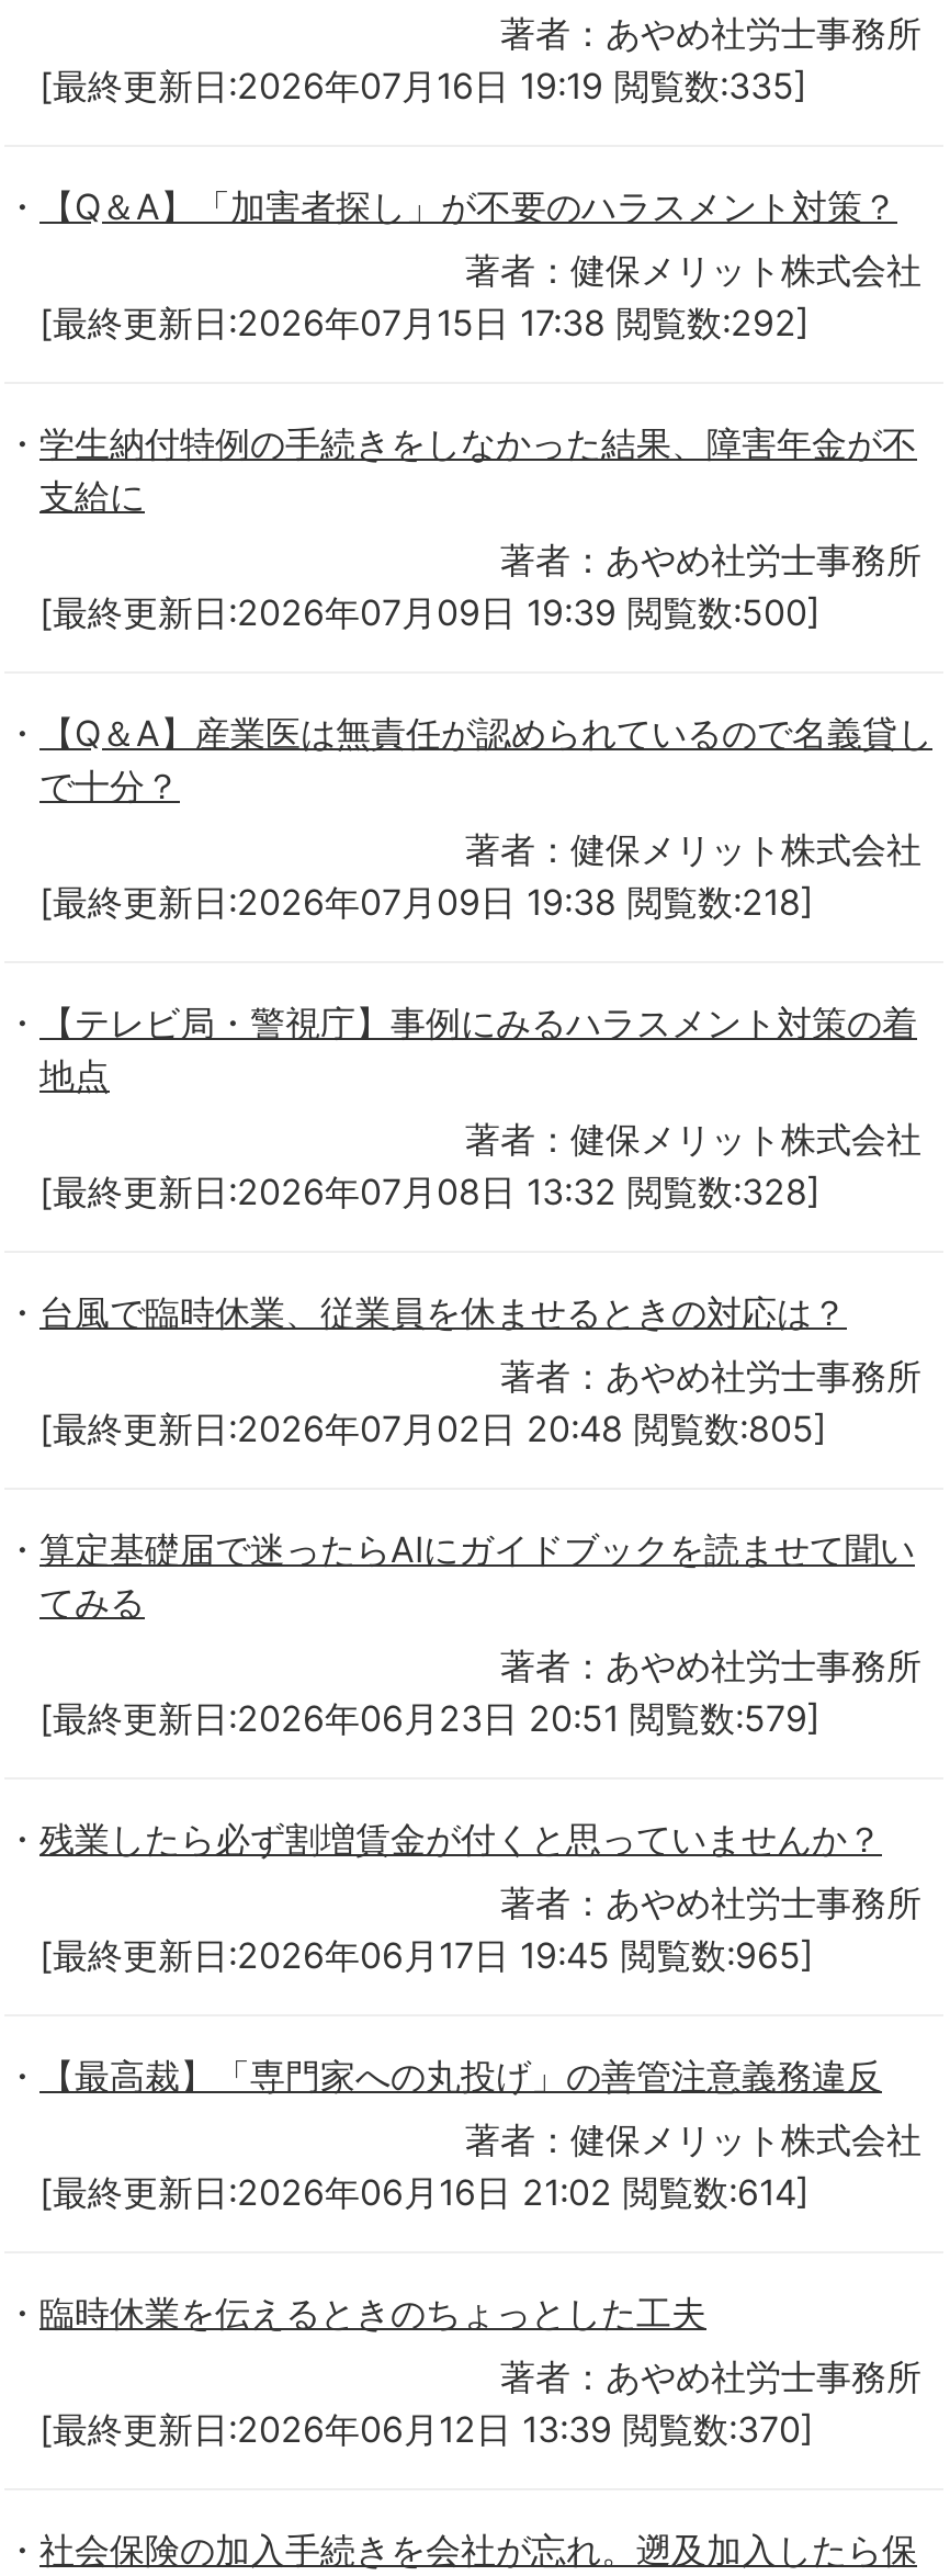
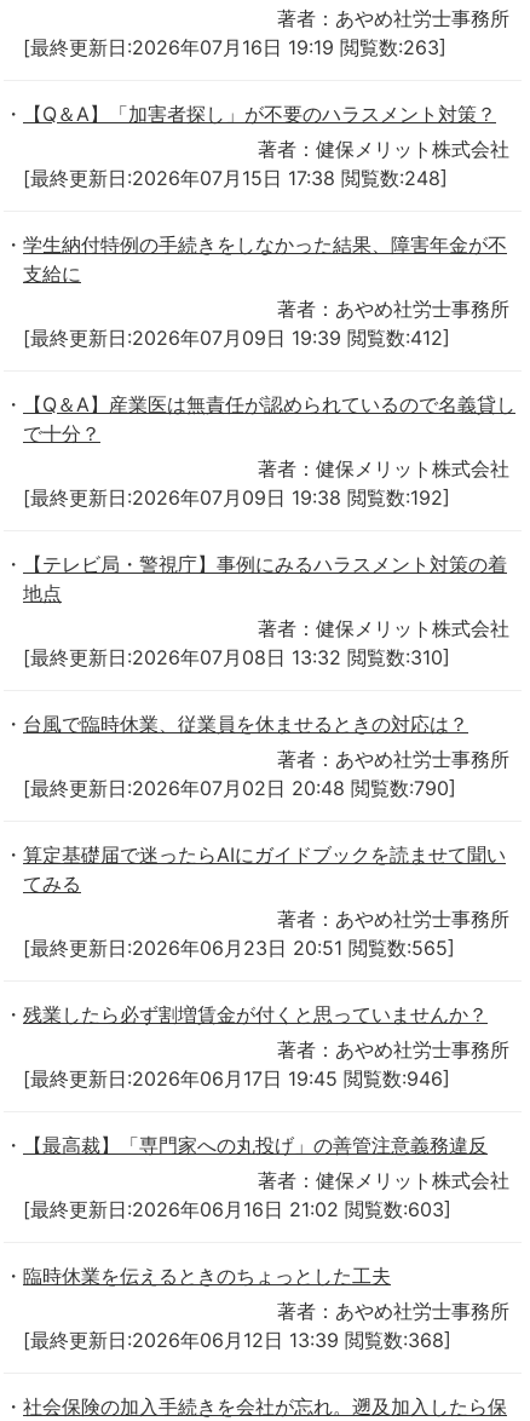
[39,63,807,107] [最終更新日:2026年07月16日 19:19 閲覧数:335] -> [23,35,447,59] [最終更新日:2026年07月16日 19:19 閲覧数:263]
[39,300,810,344] [最終更新日:2026年07月15日 17:38 閲覧数:292] -> [23,166,448,190] [最終更新日:2026年07月15日 17:38 閲覧数:248]
[39,590,821,634] [最終更新日:2026年07月09日 19:39 閲覧数:500] -> [23,325,450,350] [最終更新日:2026年07月09日 19:39 閲覧数:412]
[39,880,814,924] [最終更新日:2026年07月09日 19:38 閲覧数:218] -> [23,485,450,509] [最終更新日:2026年07月09日 19:38 閲覧数:192]
[39,1169,821,1213] [最終更新日:2026年07月08日 13:32 閲覧数:328] -> [23,645,450,669] [最終更新日:2026年07月08日 13:32 閲覧数:310]
[39,1406,827,1450] [最終更新日:2026年07月02日 20:48 閲覧数:805] -> [23,776,456,800] [最終更新日:2026年07月02日 20:48 閲覧数:790]
[39,1696,821,1740] [最終更新日:2026年06月23日 20:51 閲覧数:579] -> [23,936,455,960] [最終更新日:2026年06月23日 20:51 閲覧数:565]
[39,1933,814,1977] [最終更新日:2026年06月17日 19:45 閲覧数:965] -> [23,1066,450,1090] [最終更新日:2026年06月17日 19:45 閲覧数:946]
[39,2170,810,2214] [最終更新日:2026年06月16日 21:02 閲覧数:614] -> [23,1197,451,1221] [最終更新日:2026年06月16日 21:02 閲覧数:603]
[39,2407,814,2451] [最終更新日:2026年06月12日 13:39 閲覧数:370] -> [23,1328,451,1352] [最終更新日:2026年06月12日 13:39 閲覧数:368]

